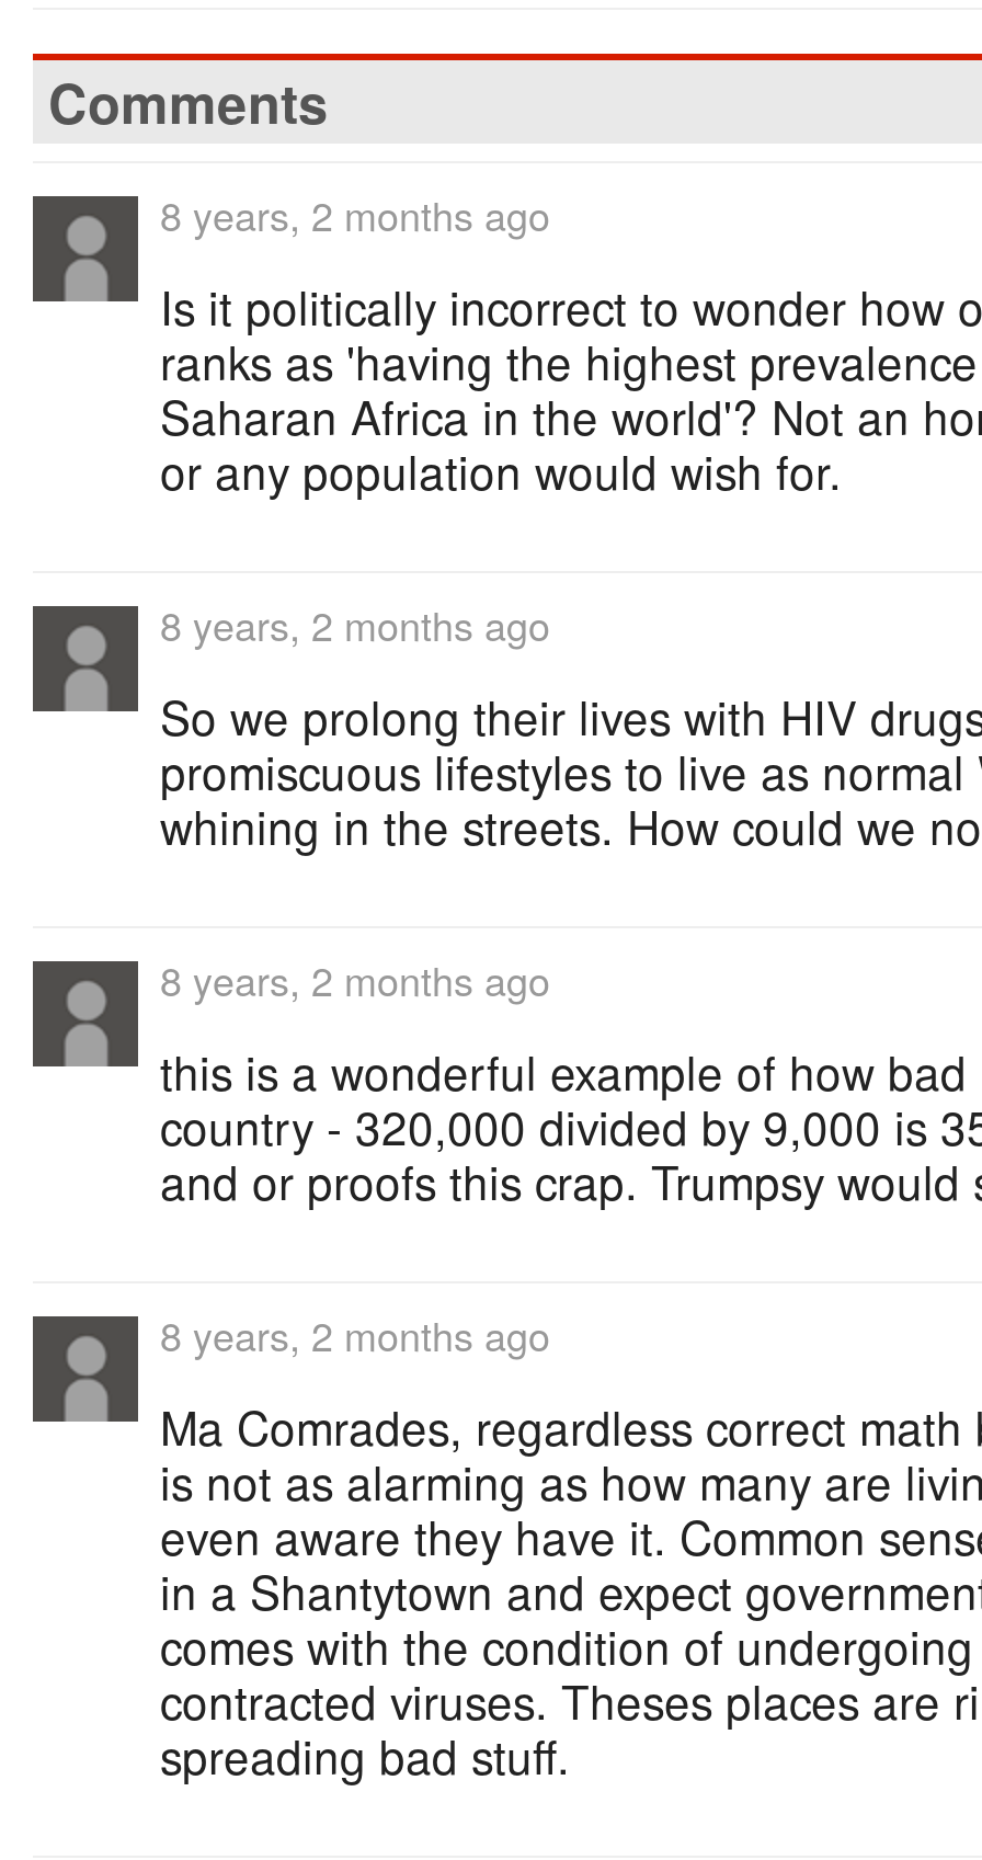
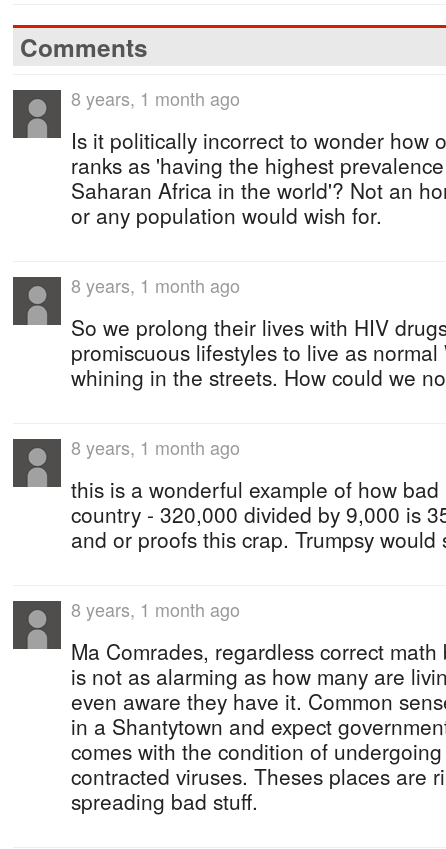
[160,185,550,242] 8 years, 2 months ago -> [71,85,240,111] 8 years, 1 month ago
[160,595,550,652] 8 years, 2 months ago -> [71,272,240,298] 8 years, 1 month ago
[160,950,550,1007] 8 years, 2 months ago -> [71,434,240,460] 8 years, 1 month ago
[160,1305,550,1362] 8 years, 2 months ago -> [71,596,240,622] 8 years, 1 month ago

